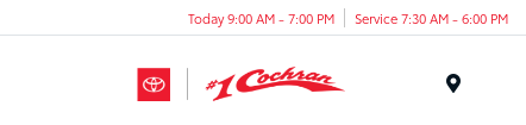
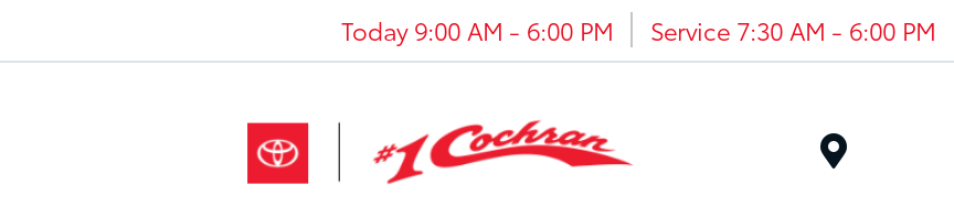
[188,8,508,27] Today 9:00 AM - 7:00 PM Service 7:30 AM - 6:00 PM -> [341,11,935,46] Today 9:00 AM - 6:00 PM Service 7:30 AM - 6:00 PM

